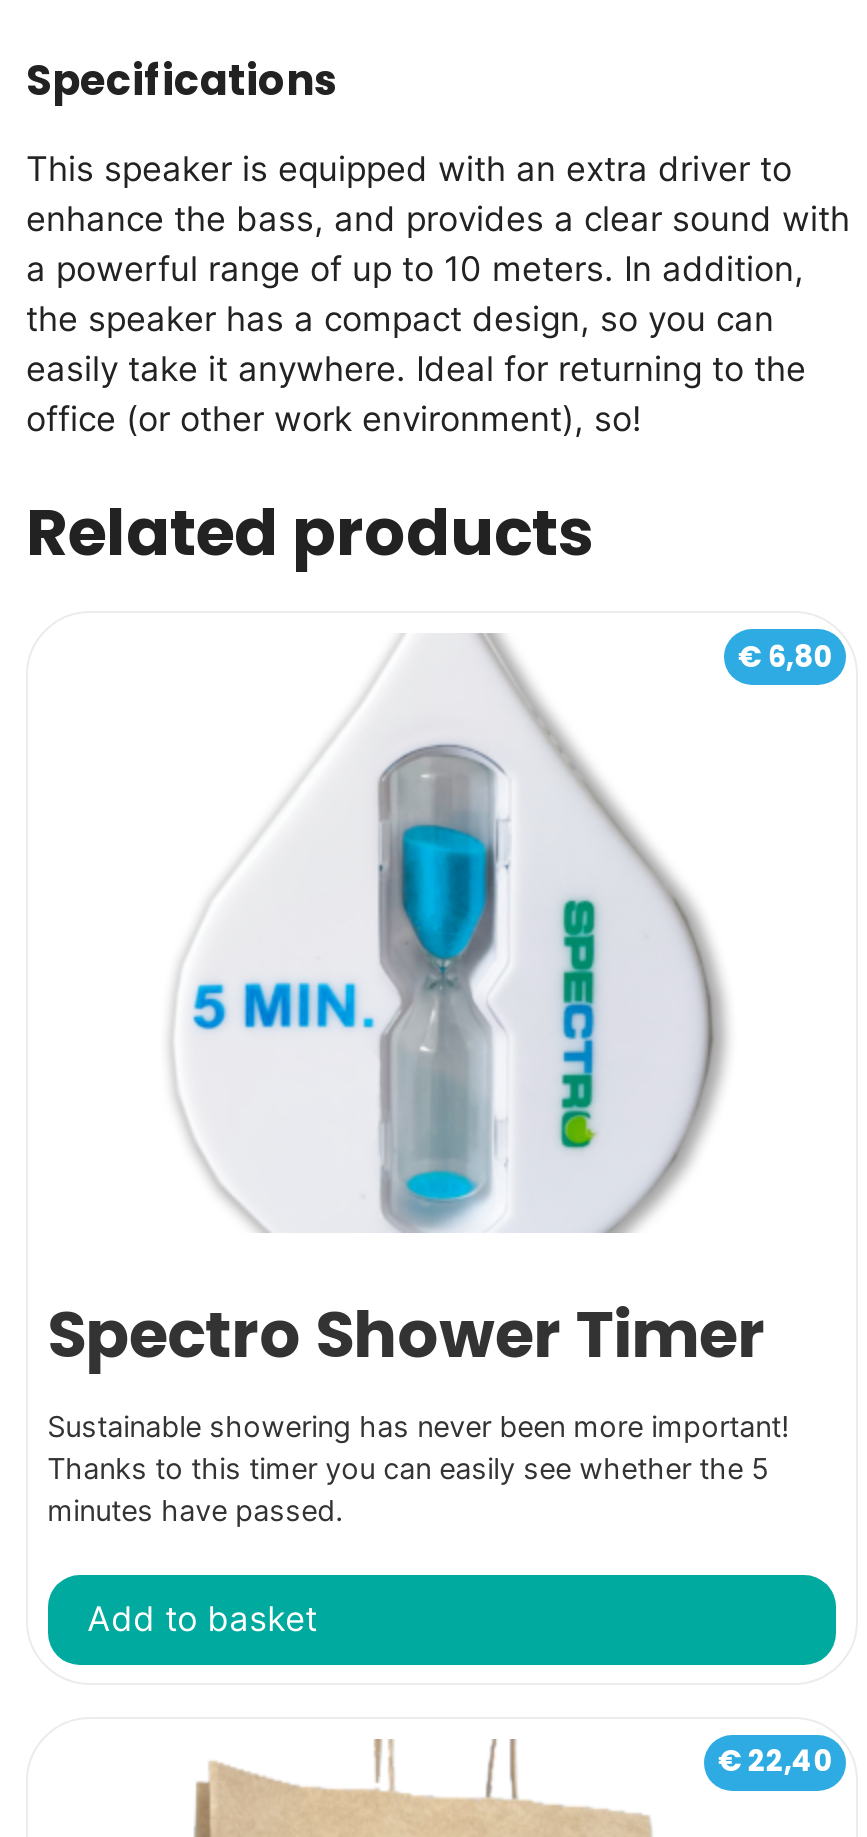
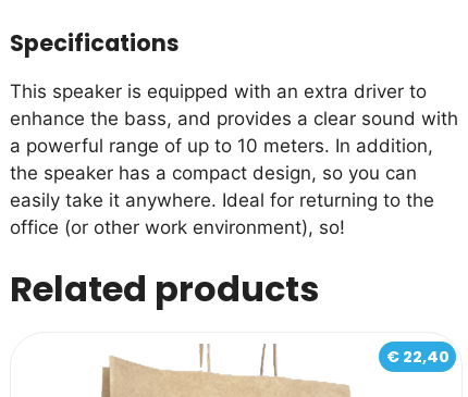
[174,633,834,1233] [image] | €6,80 -> none
[47,1289,765,1379] Spectro Shower Timer -> none
[47,1409,789,1638] Sustainable showering has never been more important! | Thanks to this timer you can easily see whether the 5 | minutes have passed. | Add to basket -> none

